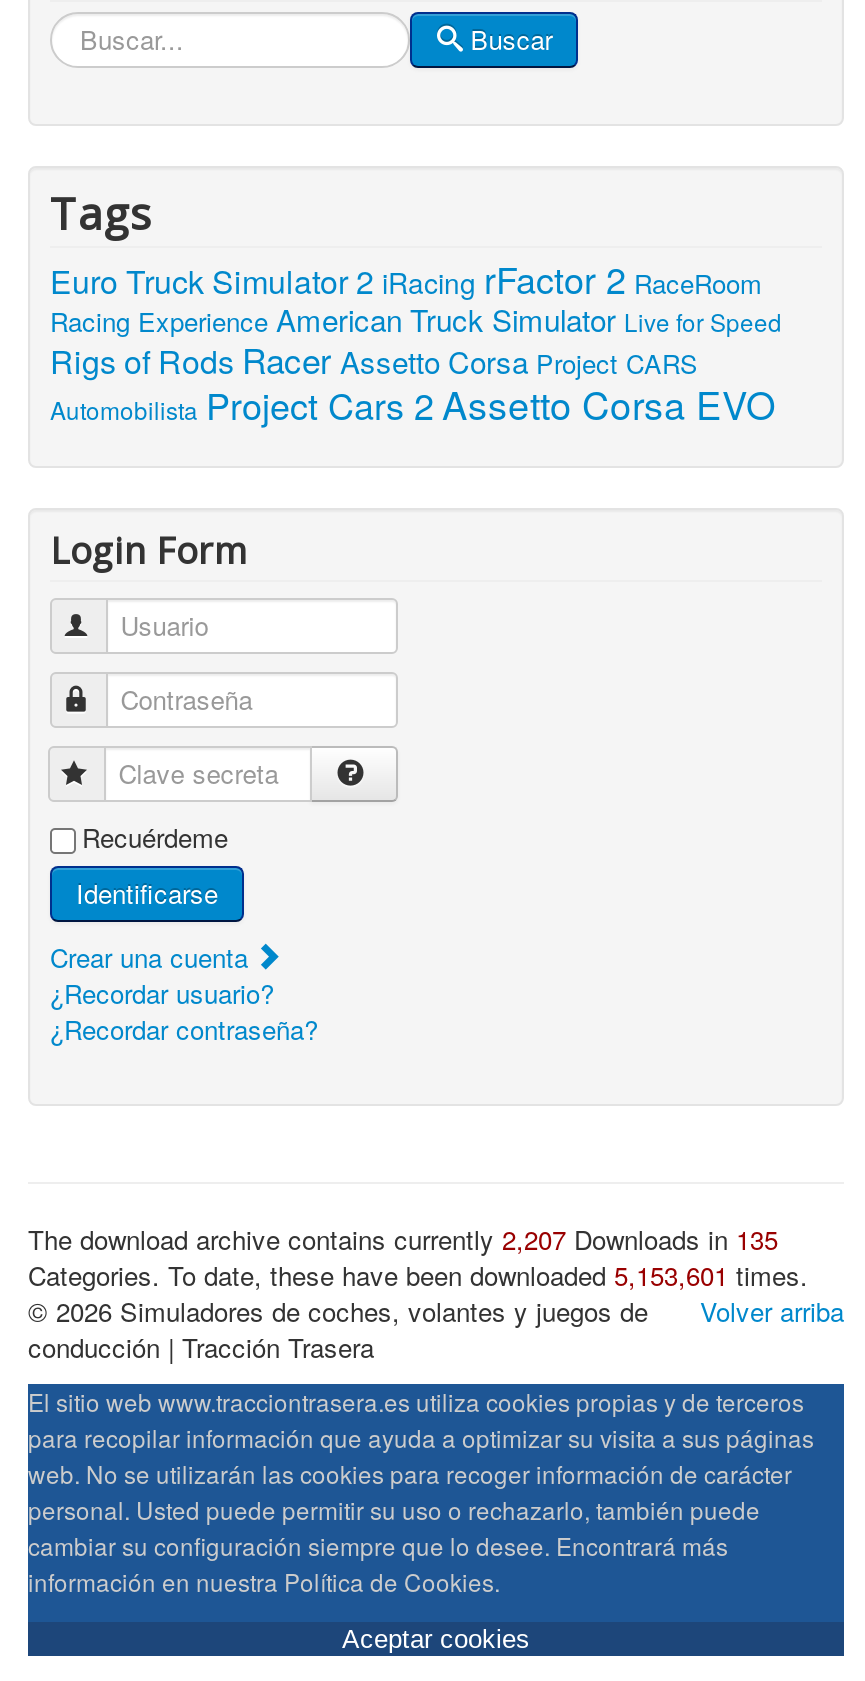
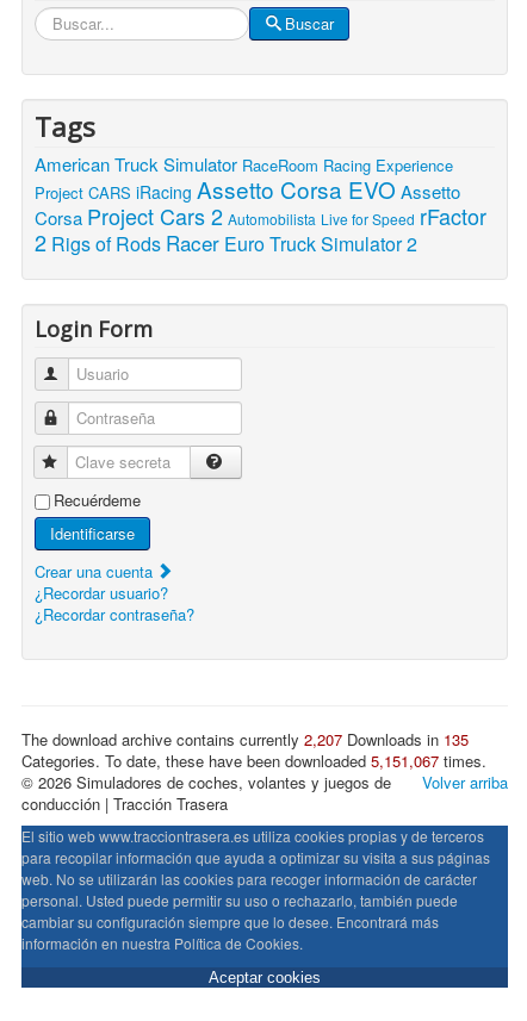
[50,252,782,430] Euro Truck Simulator 2 iRacing rFactor 2 RaceRoom | Racing Experience American Truck Simulator Live for Speed | Rigs of Rods Racer Assetto Corsa Project CARS | Automobilista Project Cars 2 Assetto Corsa EVO -> [35,151,486,257] American Truck Simulator RaceRoom Racing Experience | Project CARS iRacing Assetto Corsa EVO Assetto | Corsa Project Cars 2 Automobilista Live for Speed rFactor | 2 Rigs of Rods Racer Euro Truck Simulator 2
[28,1256,808,1294] Categories. To date, these have been downloaded 5,153,601 times. -> [21,749,486,772] Categories. To date, these have been downloaded 5,151,067 times.

